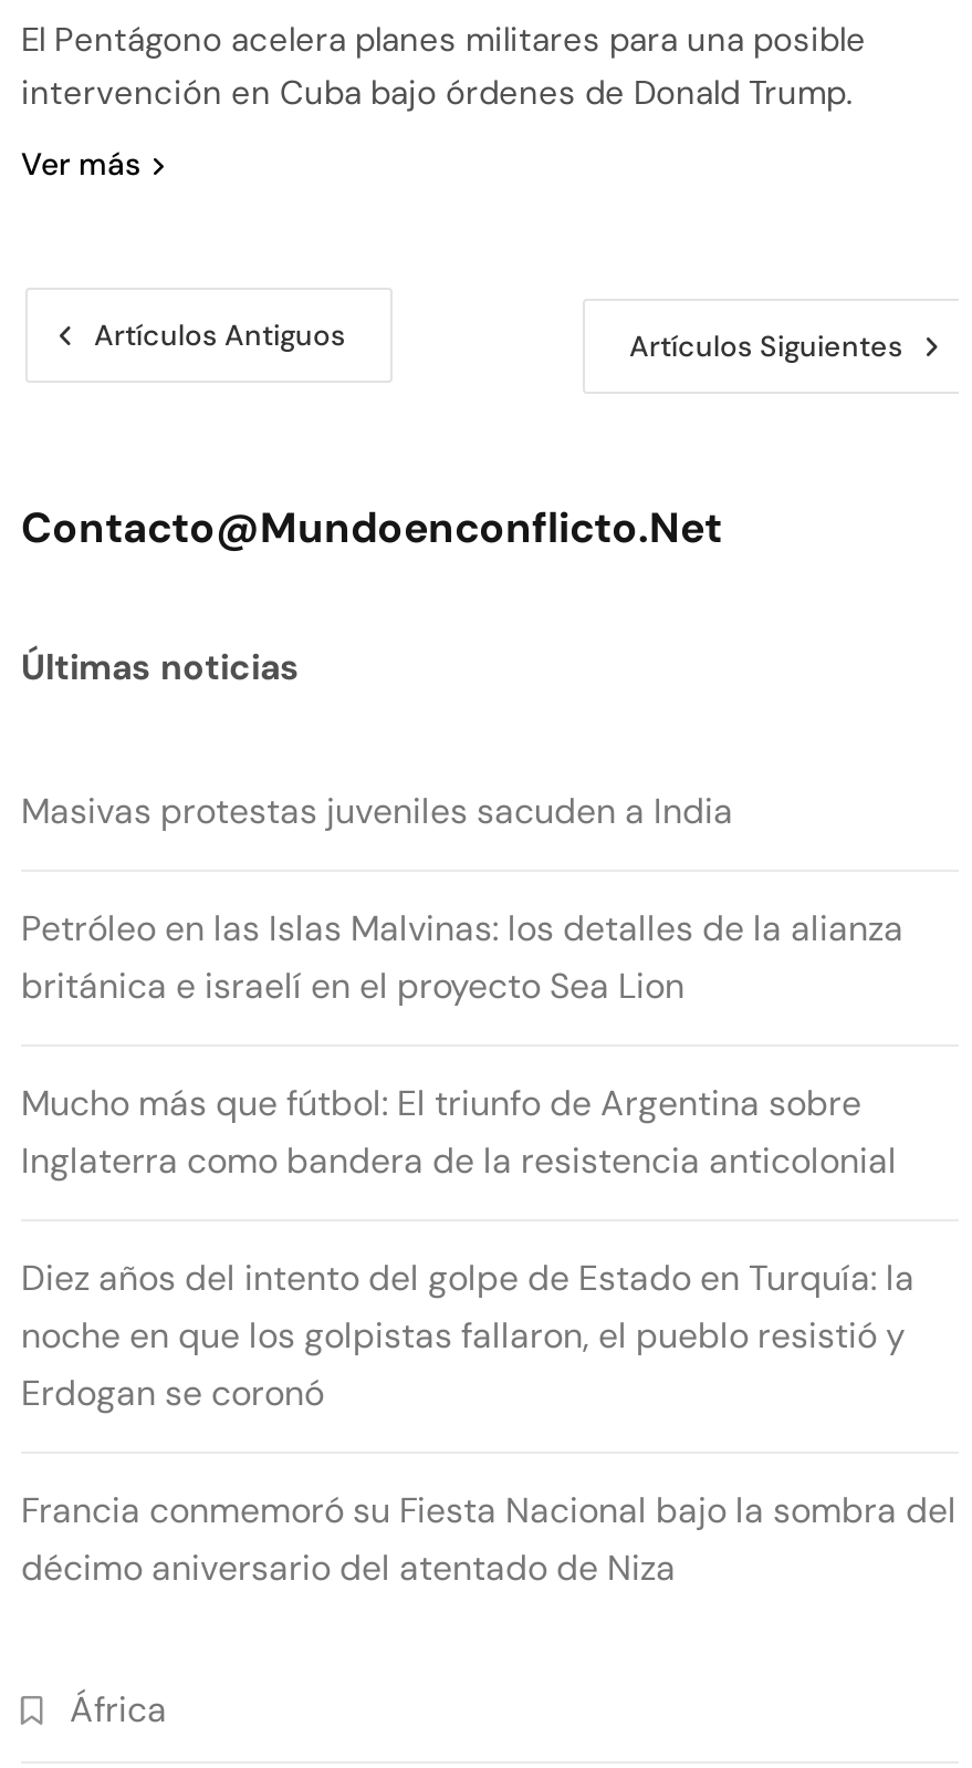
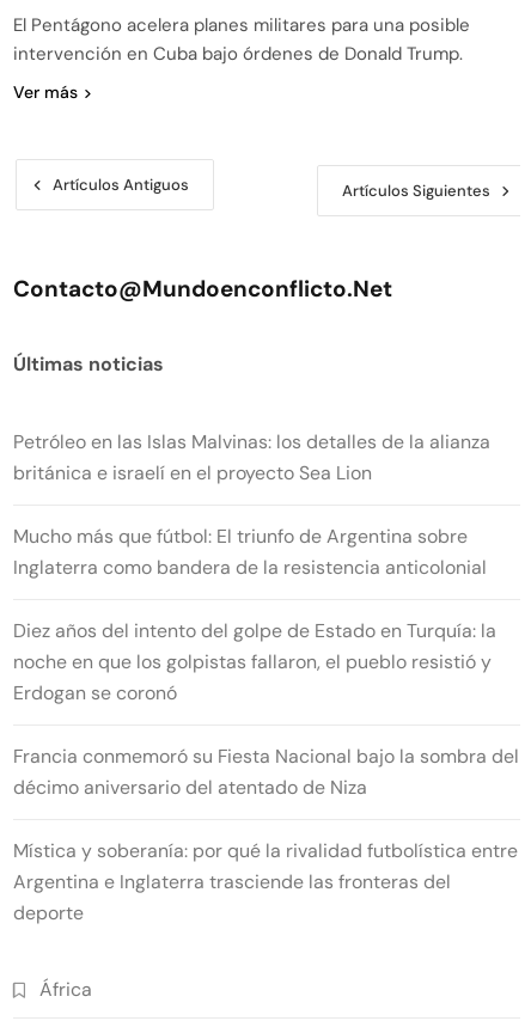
[21,788,733,834] Masivas protestas juveniles sacuden a India -> none
moved [21,905,957,1591] -> [13,429,519,800]: Petróleo en las Islas Malvinas: los detalles de la alianza | británica e israelí en el proyecto Sea Lion | Mucho más que fútbol: El triunfo de Argentina sobre | ... | Francia conmemoró su Fiesta Nacional bajo la sombra del | décimo aniversario del atentado de Niza
none -> [13,838,518,925] Mística y soberanía: por qué la rivalidad futbolística entre | Argentina e Inglaterra trasciende las fronteras del | deporte

